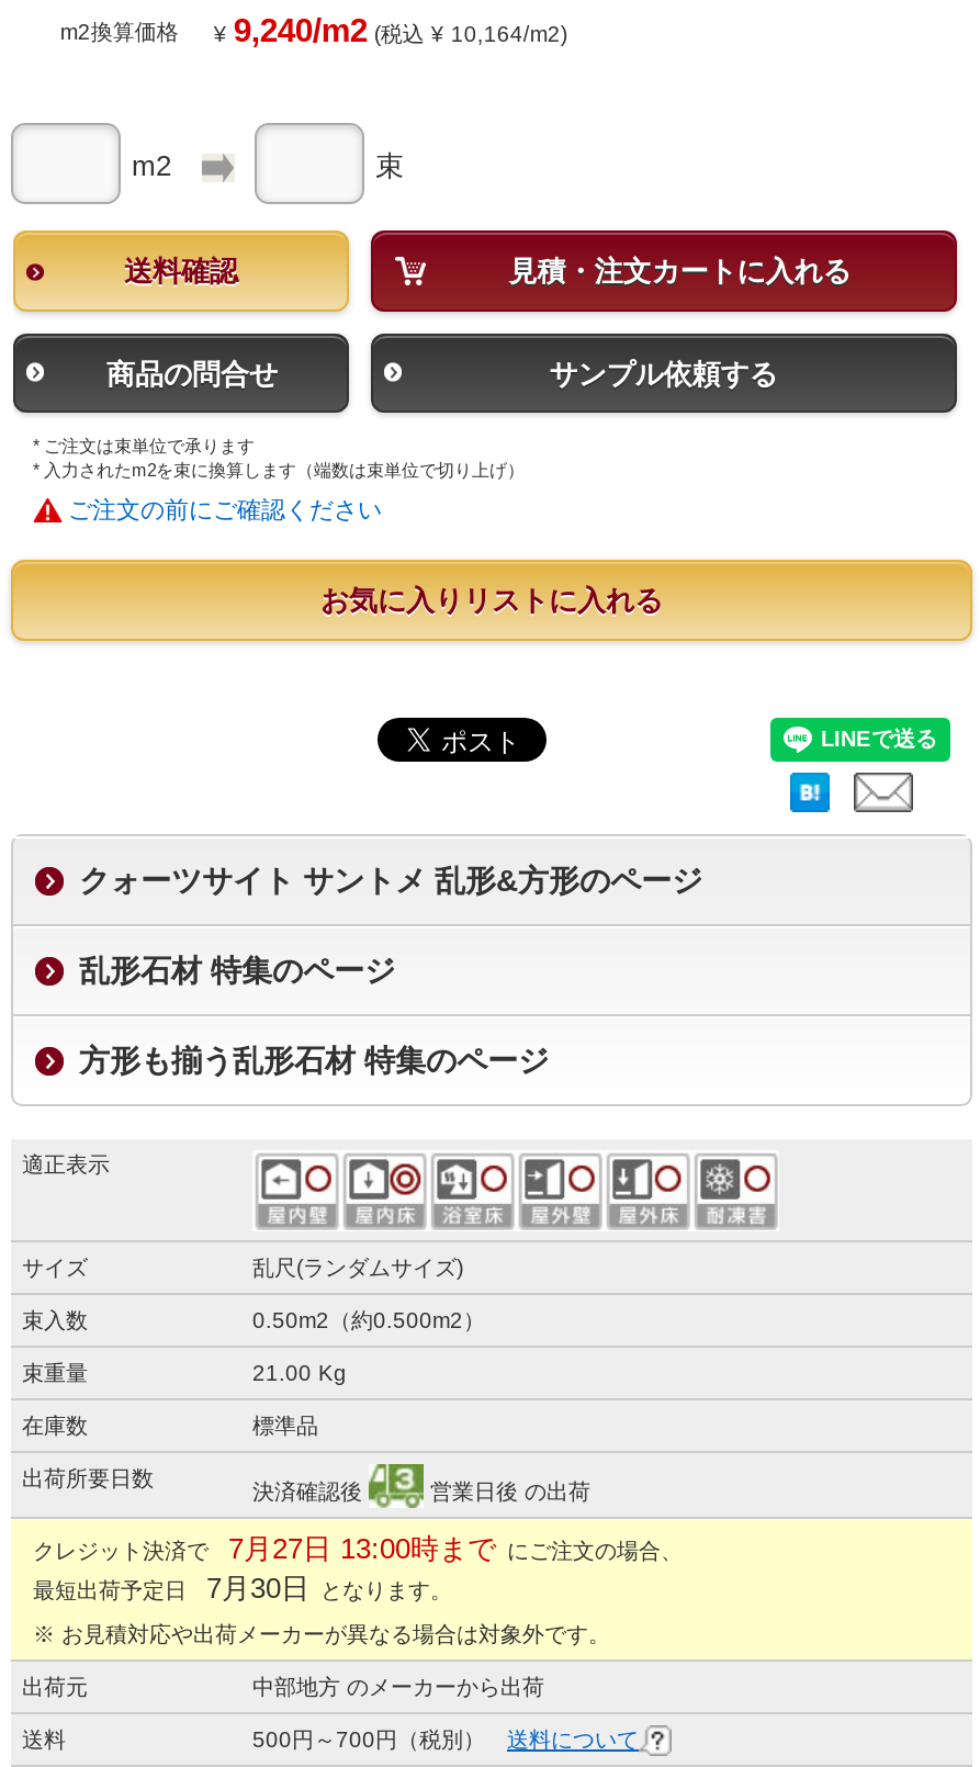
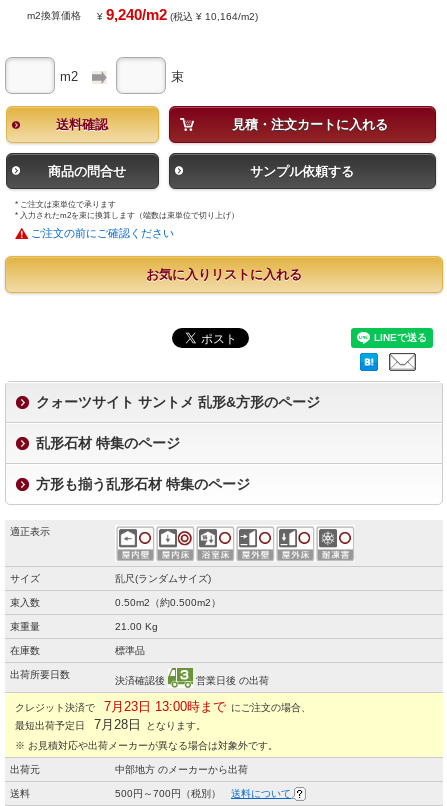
[11,1531,683,1564] クレジット決済で 7月27日 13:00時まで にご注文の場合、 -> [5,698,311,713] クレジット決済で 7月23日 13:00時まで にご注文の場合、
[11,1571,452,1603] 最短出荷予定日 7月30日 となります。 -> [5,716,206,731] 最短出荷予定日 7月28日 となります。

